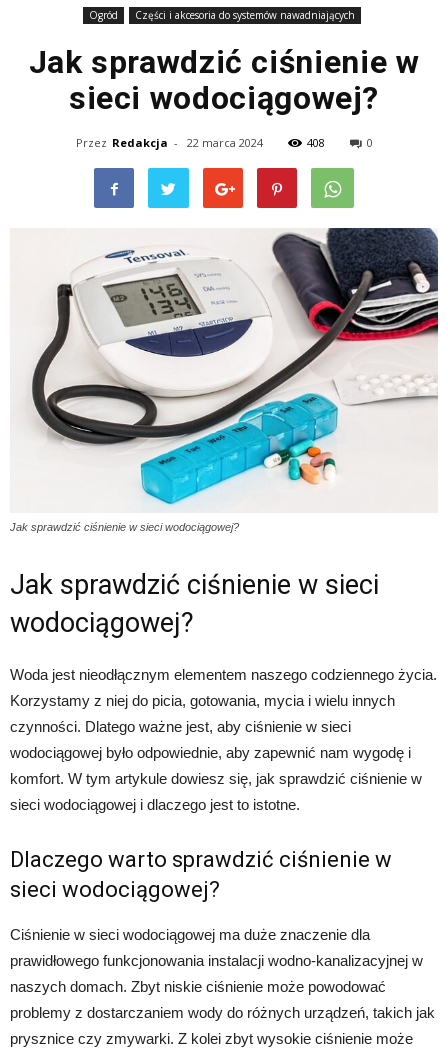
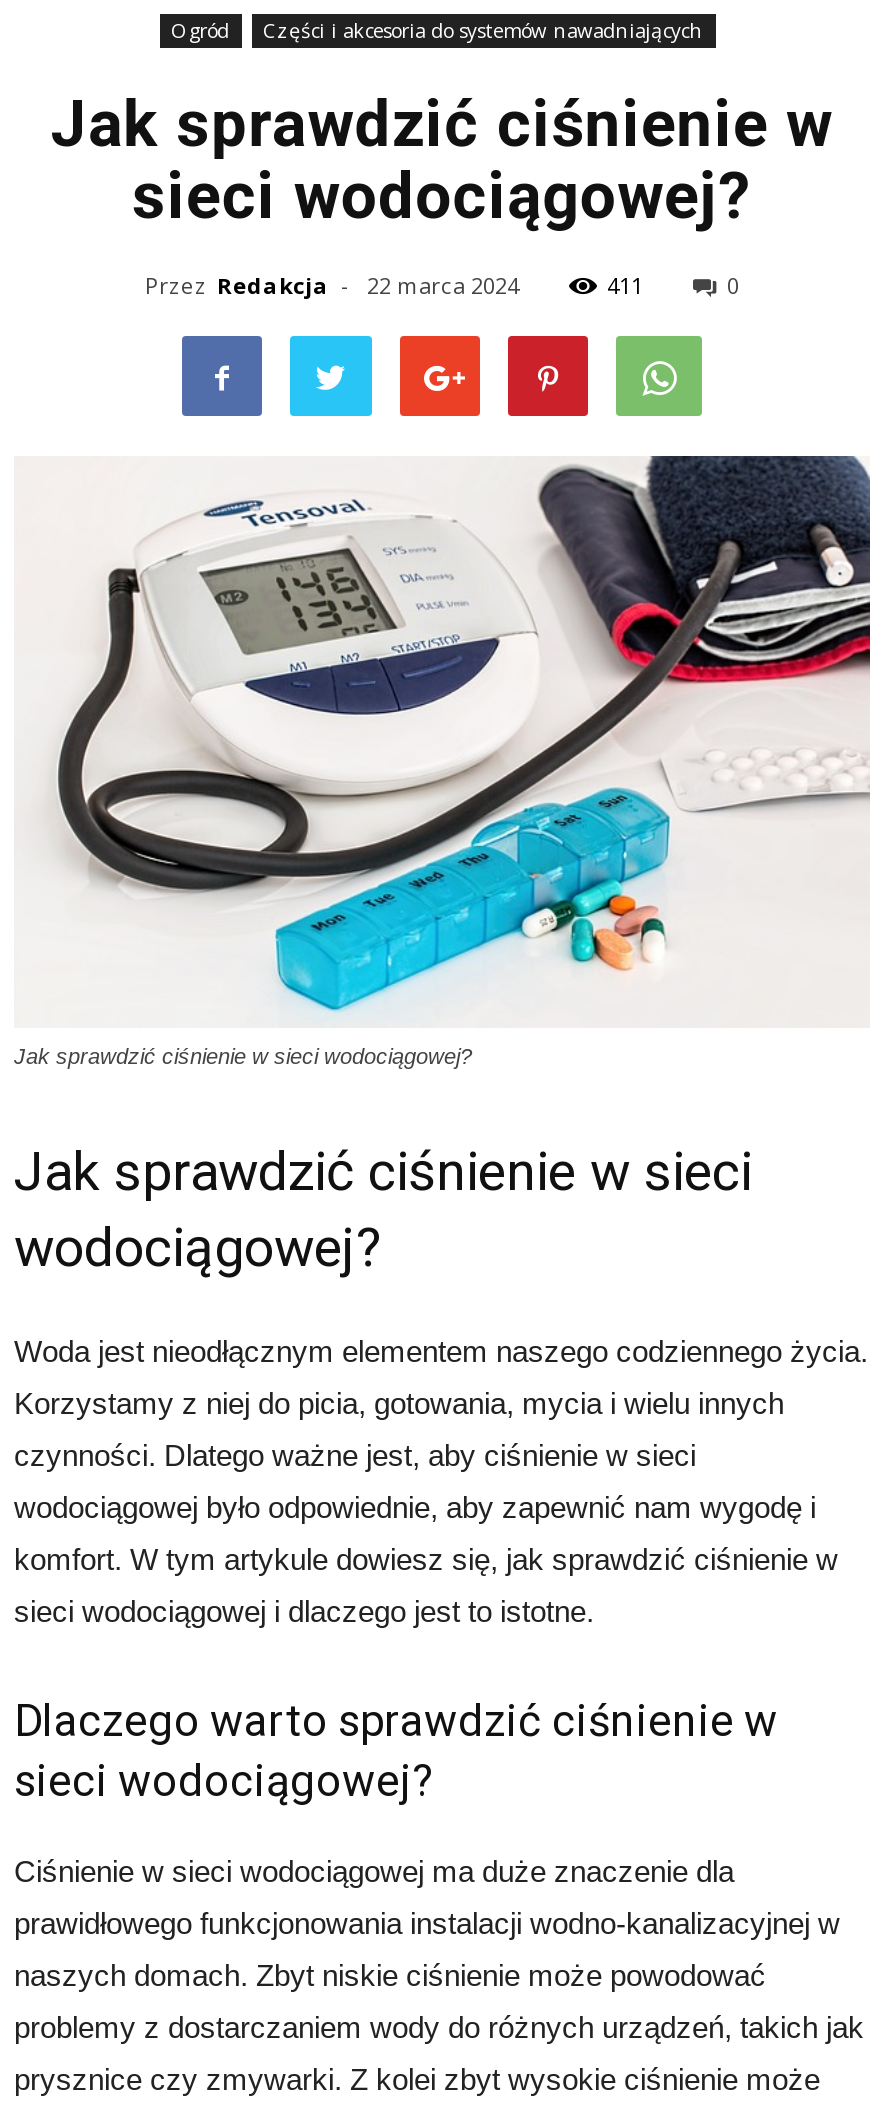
[306,135,324,150] 408 -> [607,270,643,300] 411

